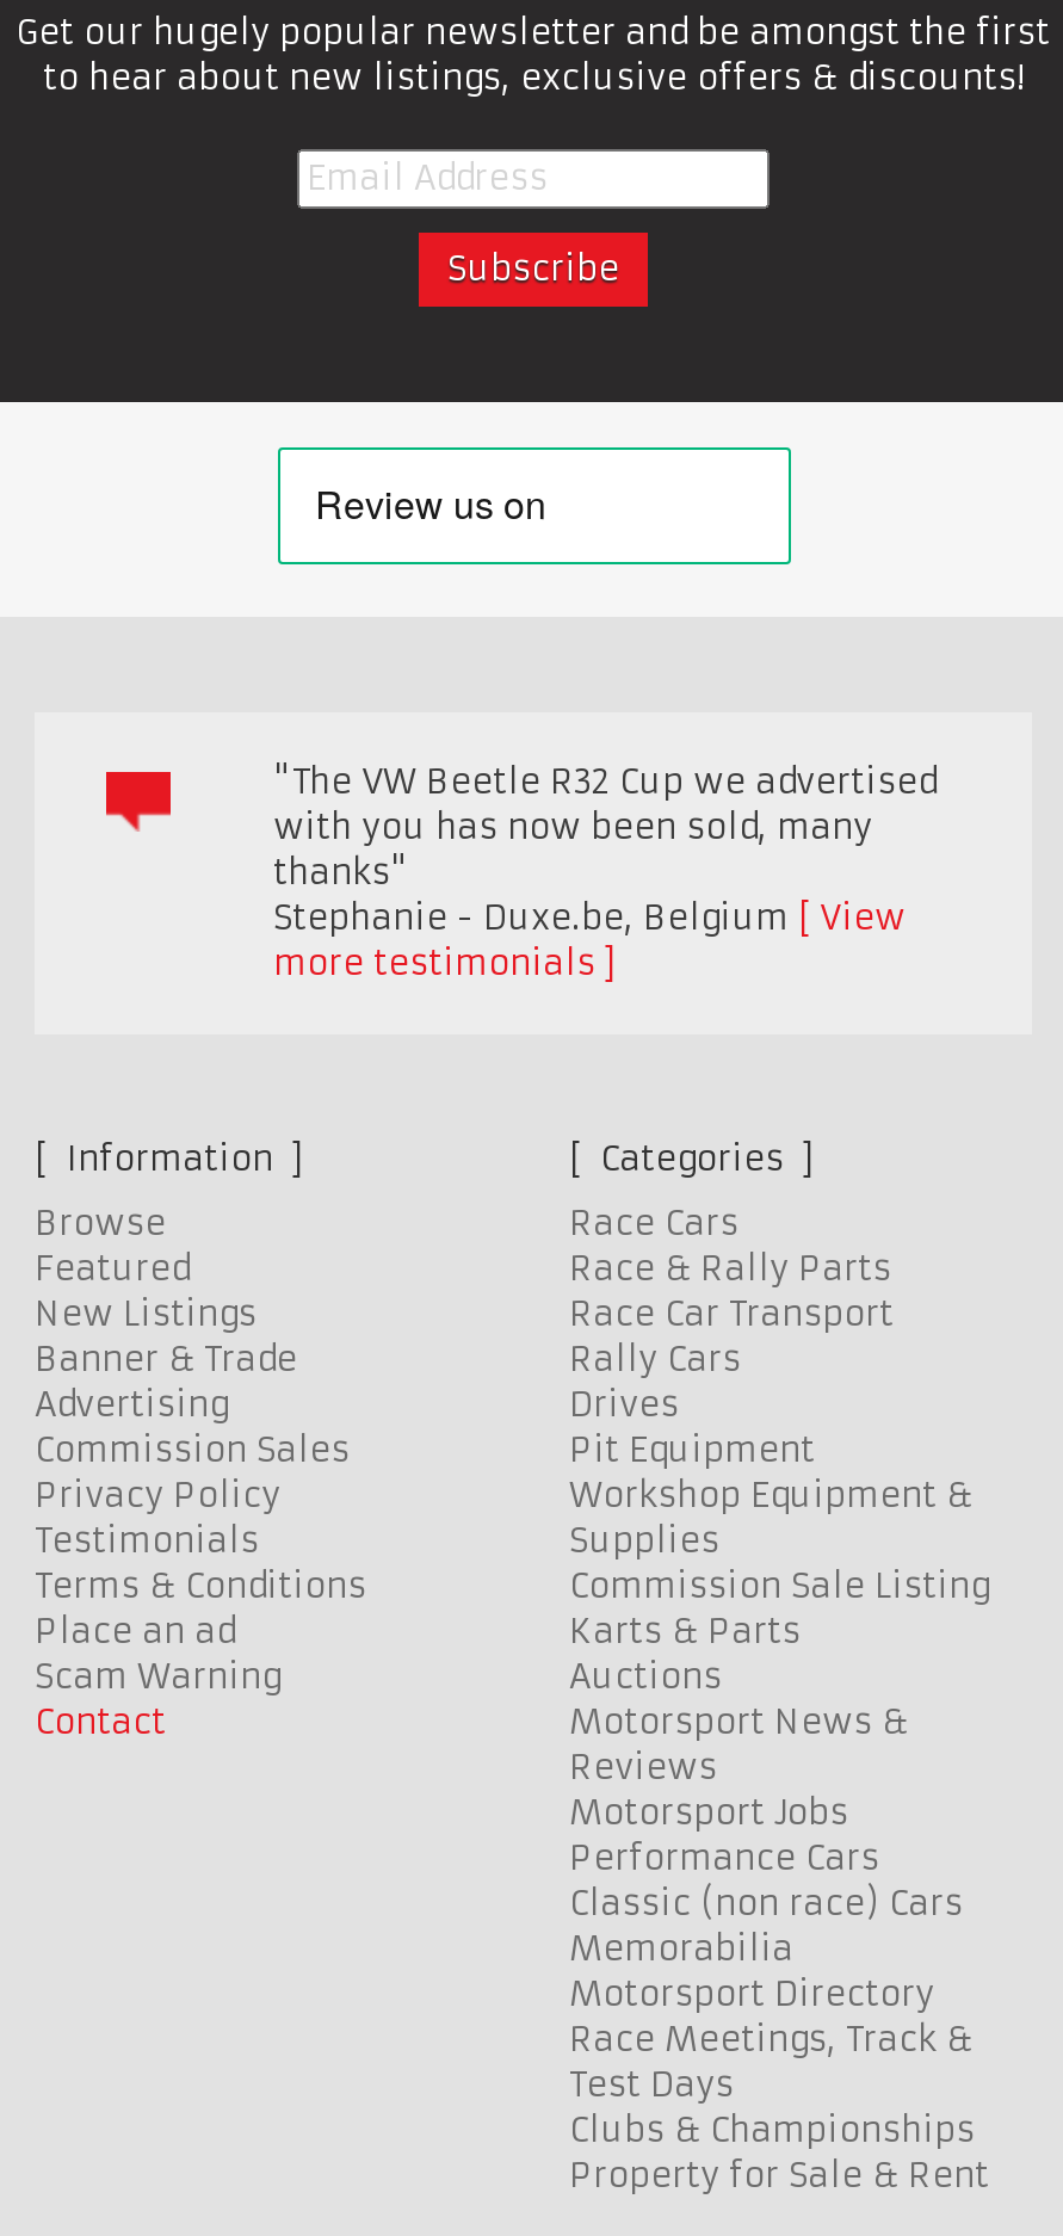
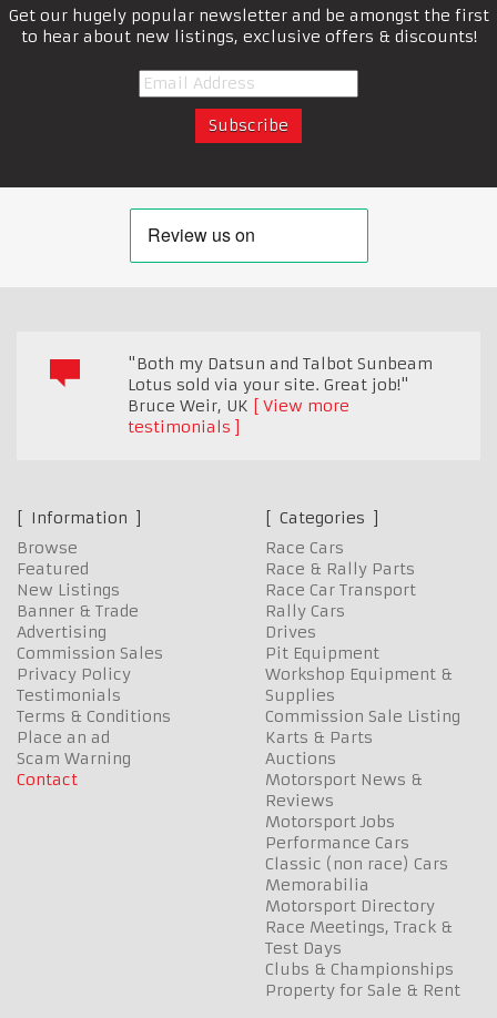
[273,760,937,984] "The VW Beetle R32 Cup we advertised | with you has now been sold, many | thanks" | Stephanie - Duxe.be, Belgium View | more testimonials -> [128,354,433,437] "Both my Datsun and Talbot Sunbeam | Lotus sold via your site. Great job!" | Bruce Weir, UK View more | testimonials

